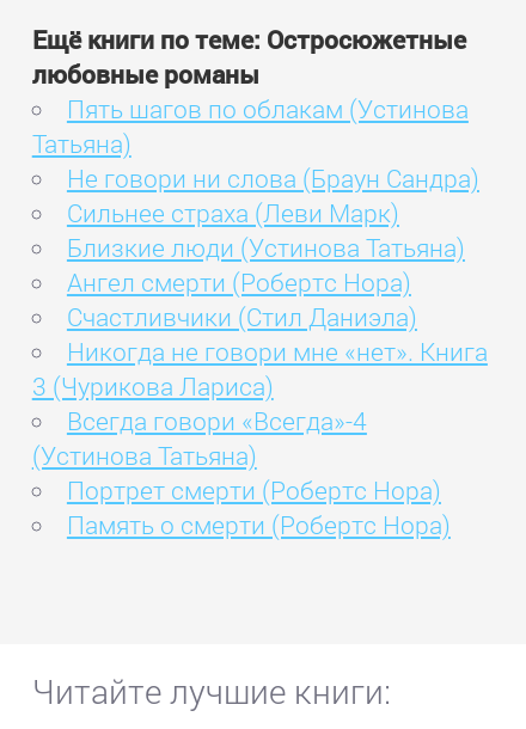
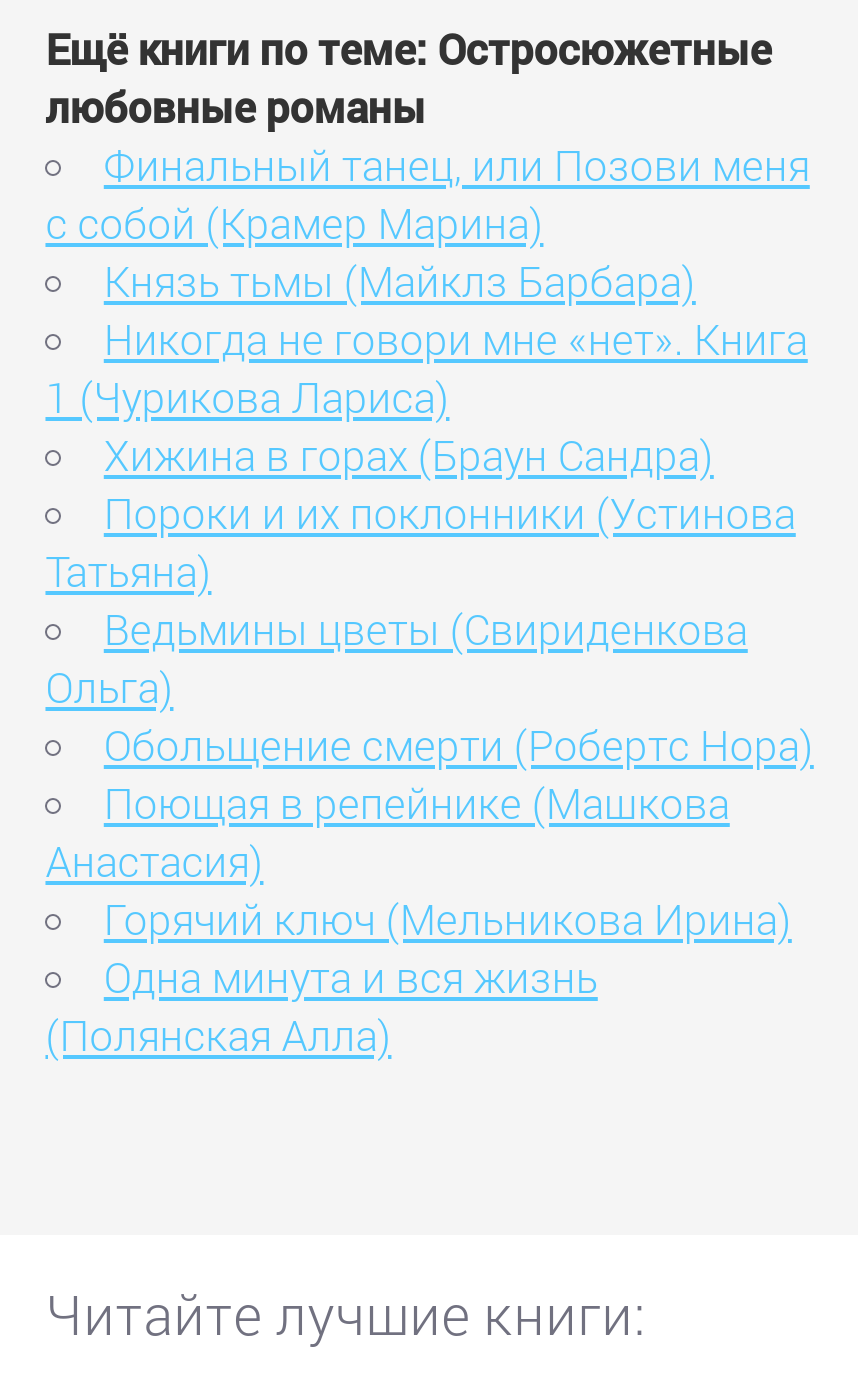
[67,92,468,126] Пять шагов по облакам (Устинова -> [45,137,810,541] Финальный танец, или Позови меня | с собой (Крамер Марина) | Князь тьмы (Майклз Барбара) | 1 (Чурикова Лариса) | Хижина в горах (Браун Сандра) | Пороки и их поклонники (Устинова
moved [32,127,131,160] -> [45,543,211,599]: Татьяна)
[32,162,479,542] Не говори ни слова (Браун Сандра) | Сильнее страха (Леви Марк) | Близкие люди (Устинова Татьяна) | Ангел смерти (Робертс Нора) | Счастливчики (Стил Даниэла) | 3 (Чурикова Лариса) | Всегда говори «Всегда»-4 | (Устинова Татьяна) | Портрет смерти (Робертс Нора) | Память о смерти (Робертс Нора) -> [45,601,814,1063] Ведьмины цветы (Свириденкова | Ольга) | Обольщение смерти (Робертс Нора) | Поющая в репейнике (Машкова | Анастасия) | Горячий ключ (Мельникова Ирина) | Одна минута и вся жизнь | (Полянская Алла)
moved [67,335,488,368] -> [104,311,808,367]: Никогда не говори мне «нет». Книга

